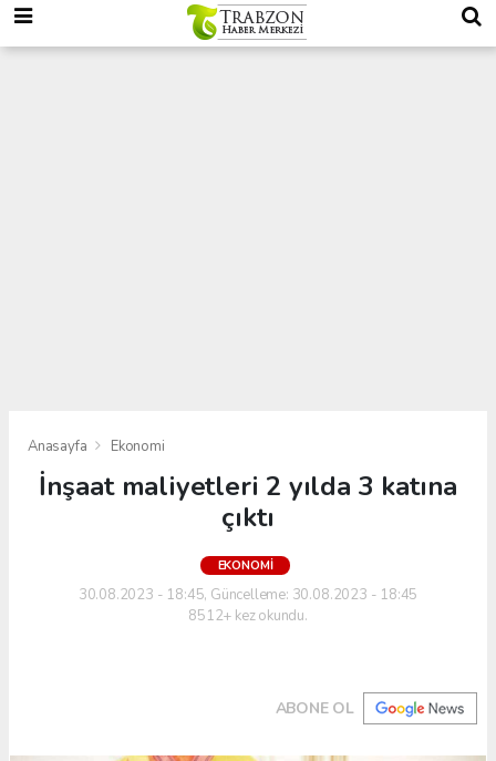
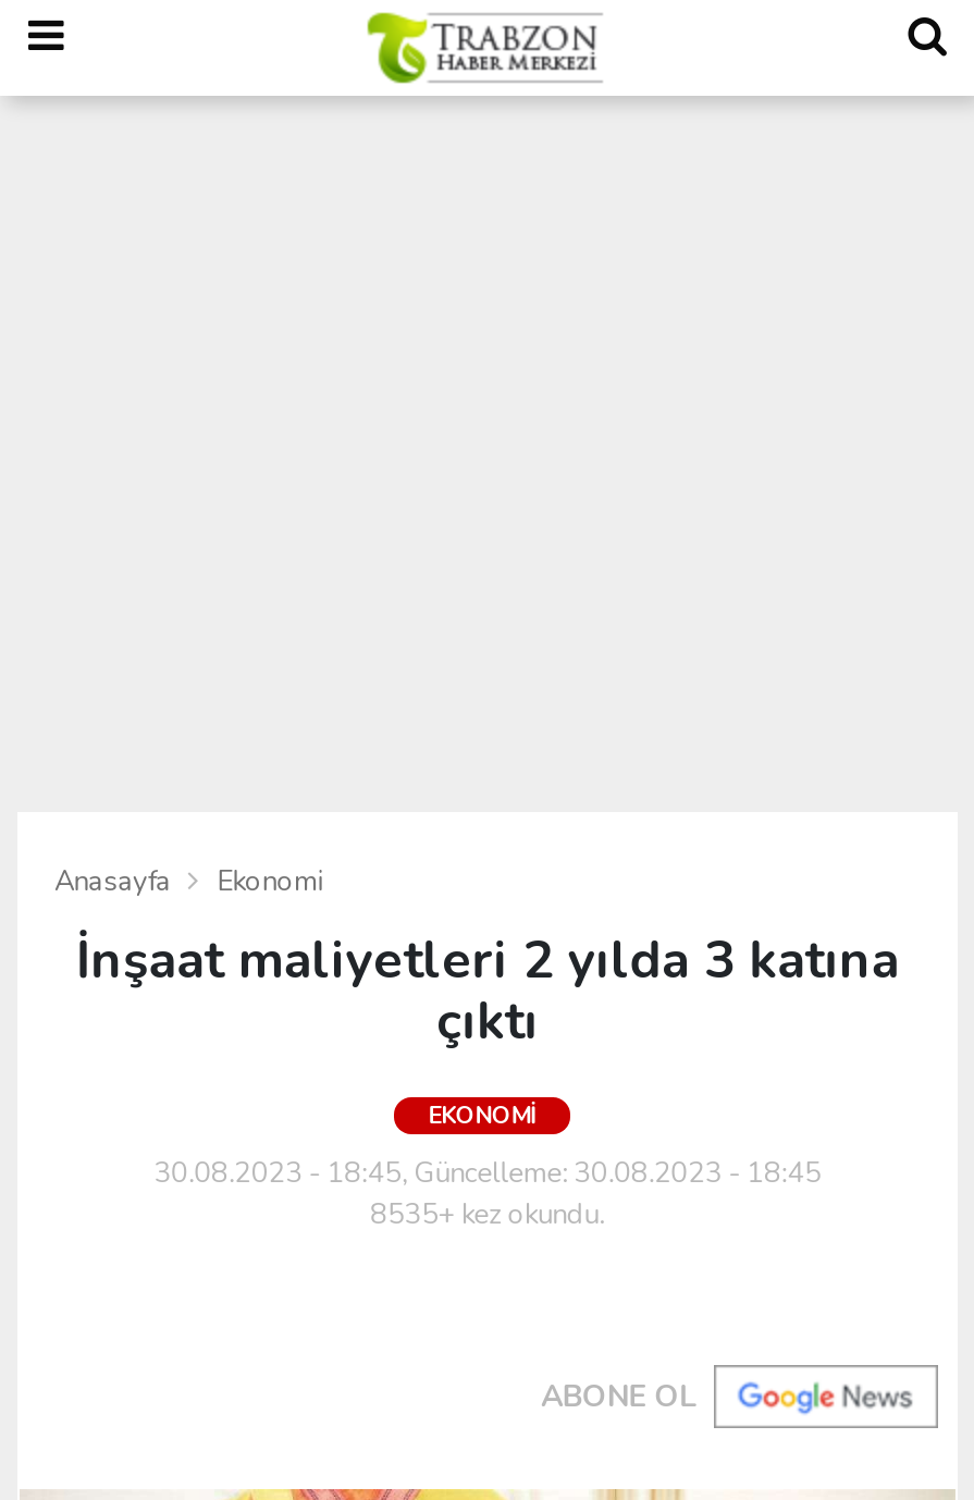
[188,606,308,626] 8512+ kez okundu. -> [370,1195,605,1234] 8535+ kez okundu.

